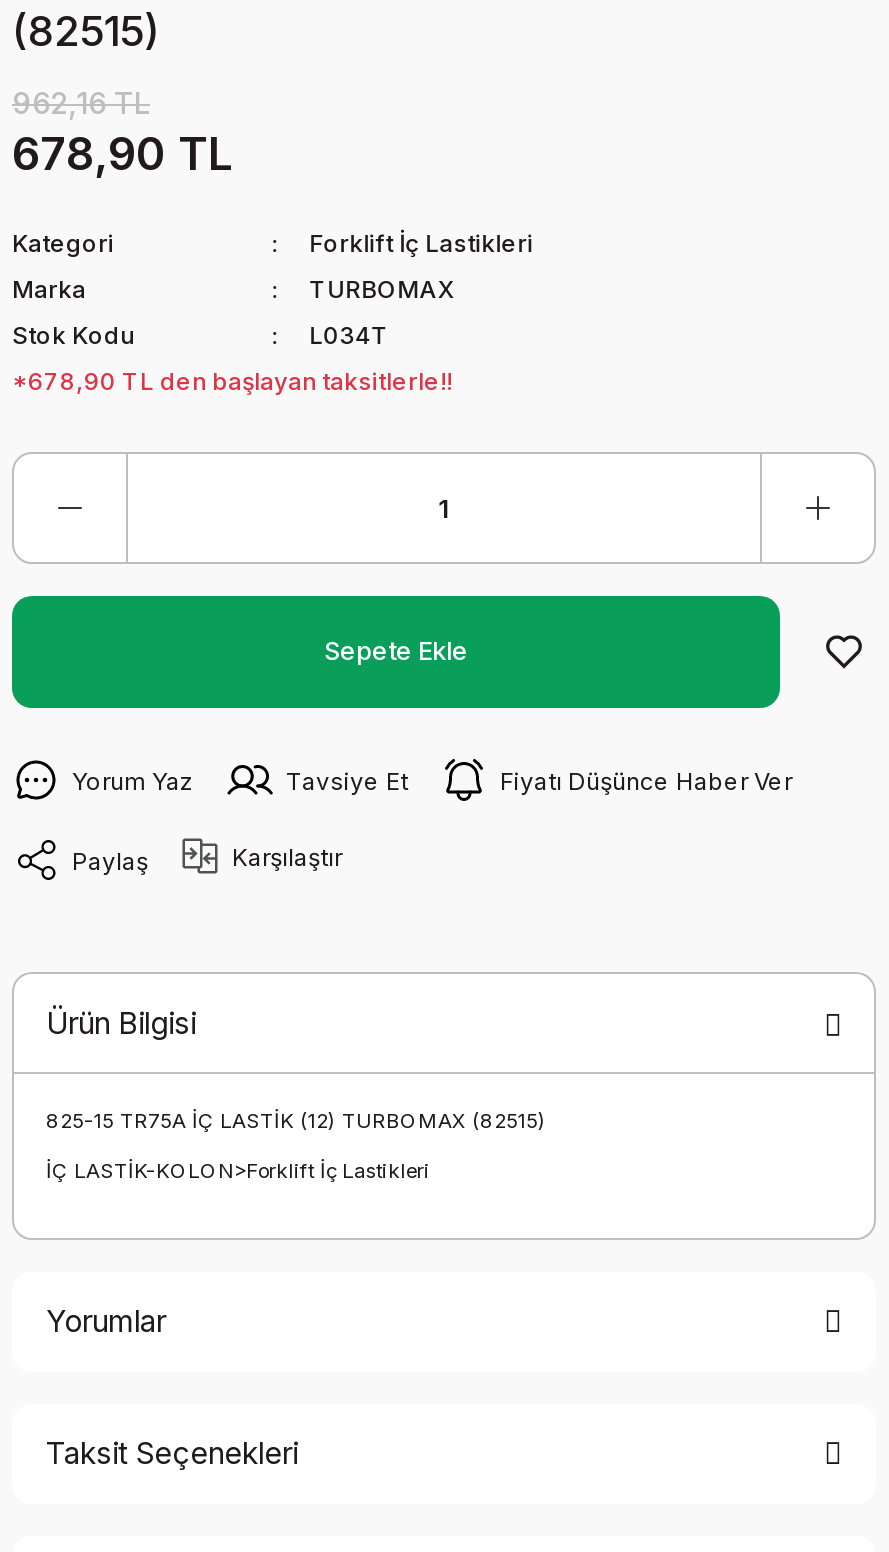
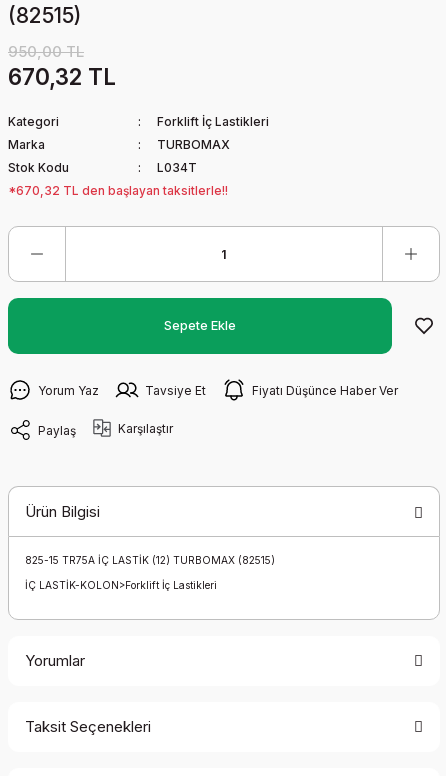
[12,84,150,122] 962,16 TL -> [8,42,84,61] 950,00 TL
[12,126,234,180] 678,90 TL -> [8,63,116,90] 670,32 TL
[12,366,452,396] *678,90 TL den başlayan taksitlerle!! -> [8,183,228,198] *670,32 TL den başlayan taksitlerle!!

